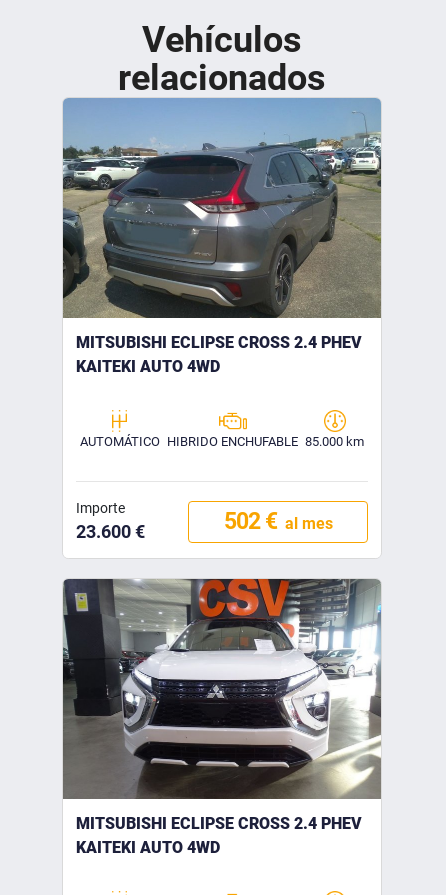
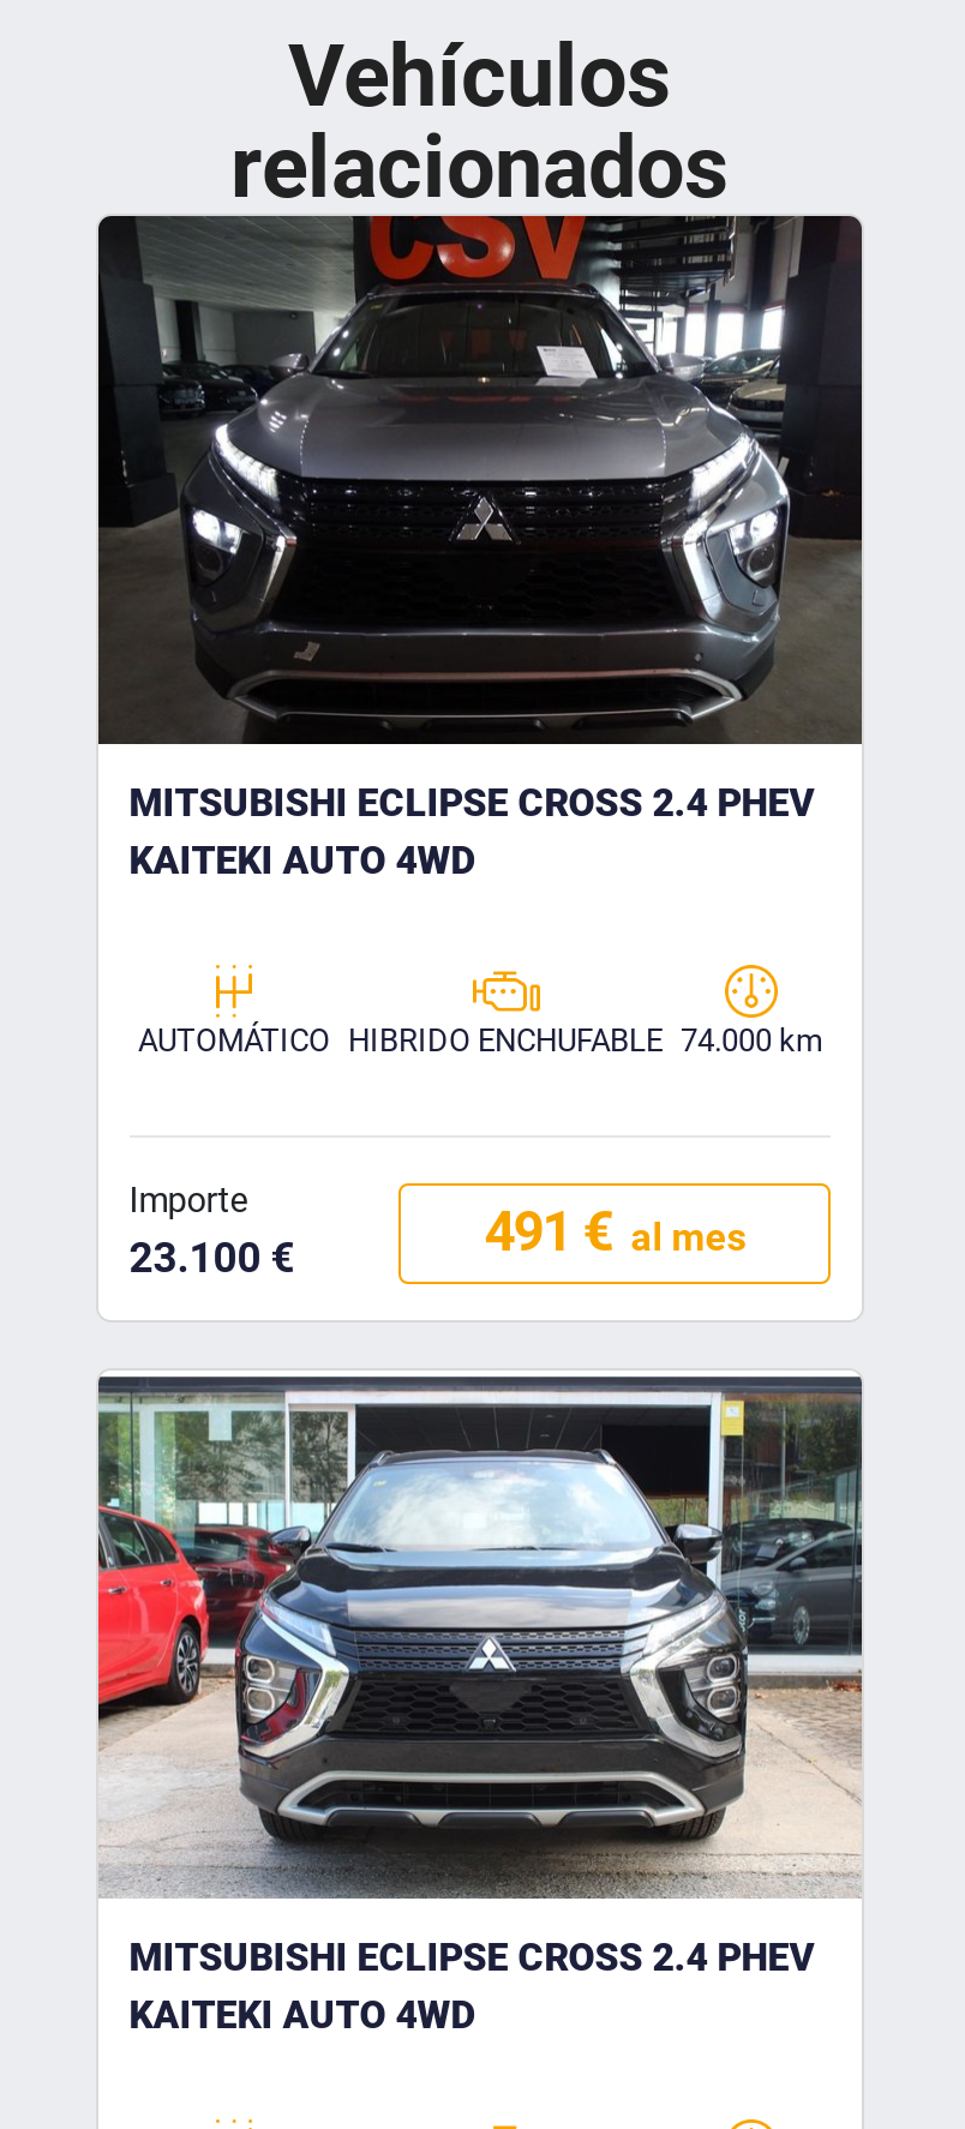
[62,98,382,319] [image] -> [96,214,864,746] [image]
[79,434,364,449] AUTOMÁTICO HIBRIDO ENCHUFABLE 85.000 km -> [138,1022,822,1058] AUTOMÁTICO HIBRIDO ENCHUFABLE 74.000 km
[224,508,333,535] 502 € al mes -> [484,1200,746,1265] 491 € al mes
[76,522,145,542] 23.600 € -> [129,1235,295,1283] 23.100 €
[62,578,382,799] [image] -> [96,1371,864,1899] [image]

